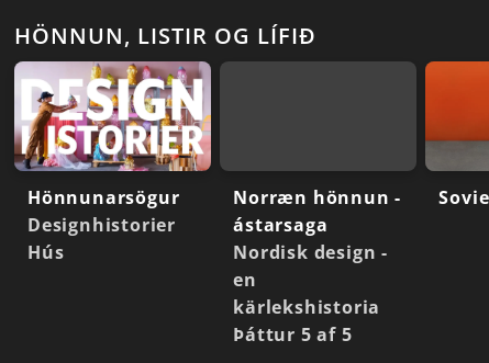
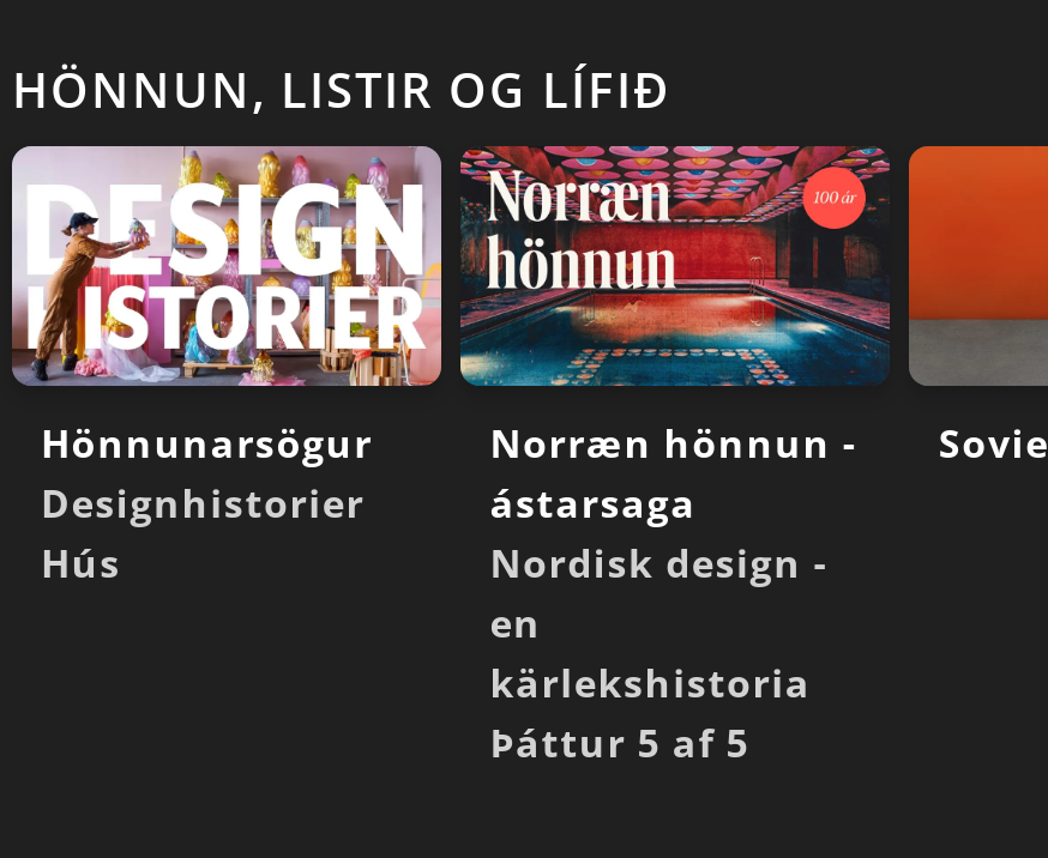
none -> [458,144,890,386] [image]

